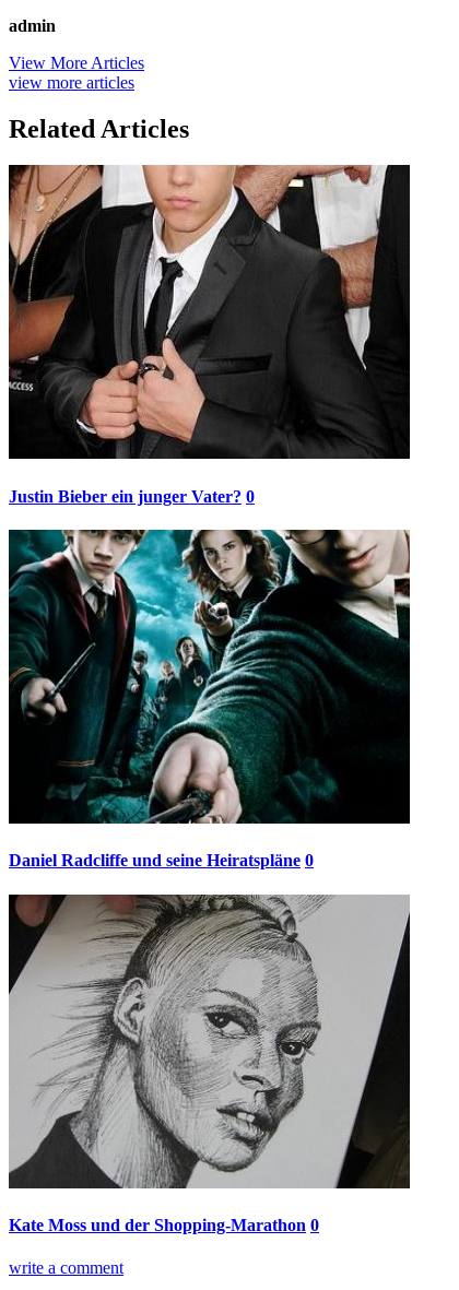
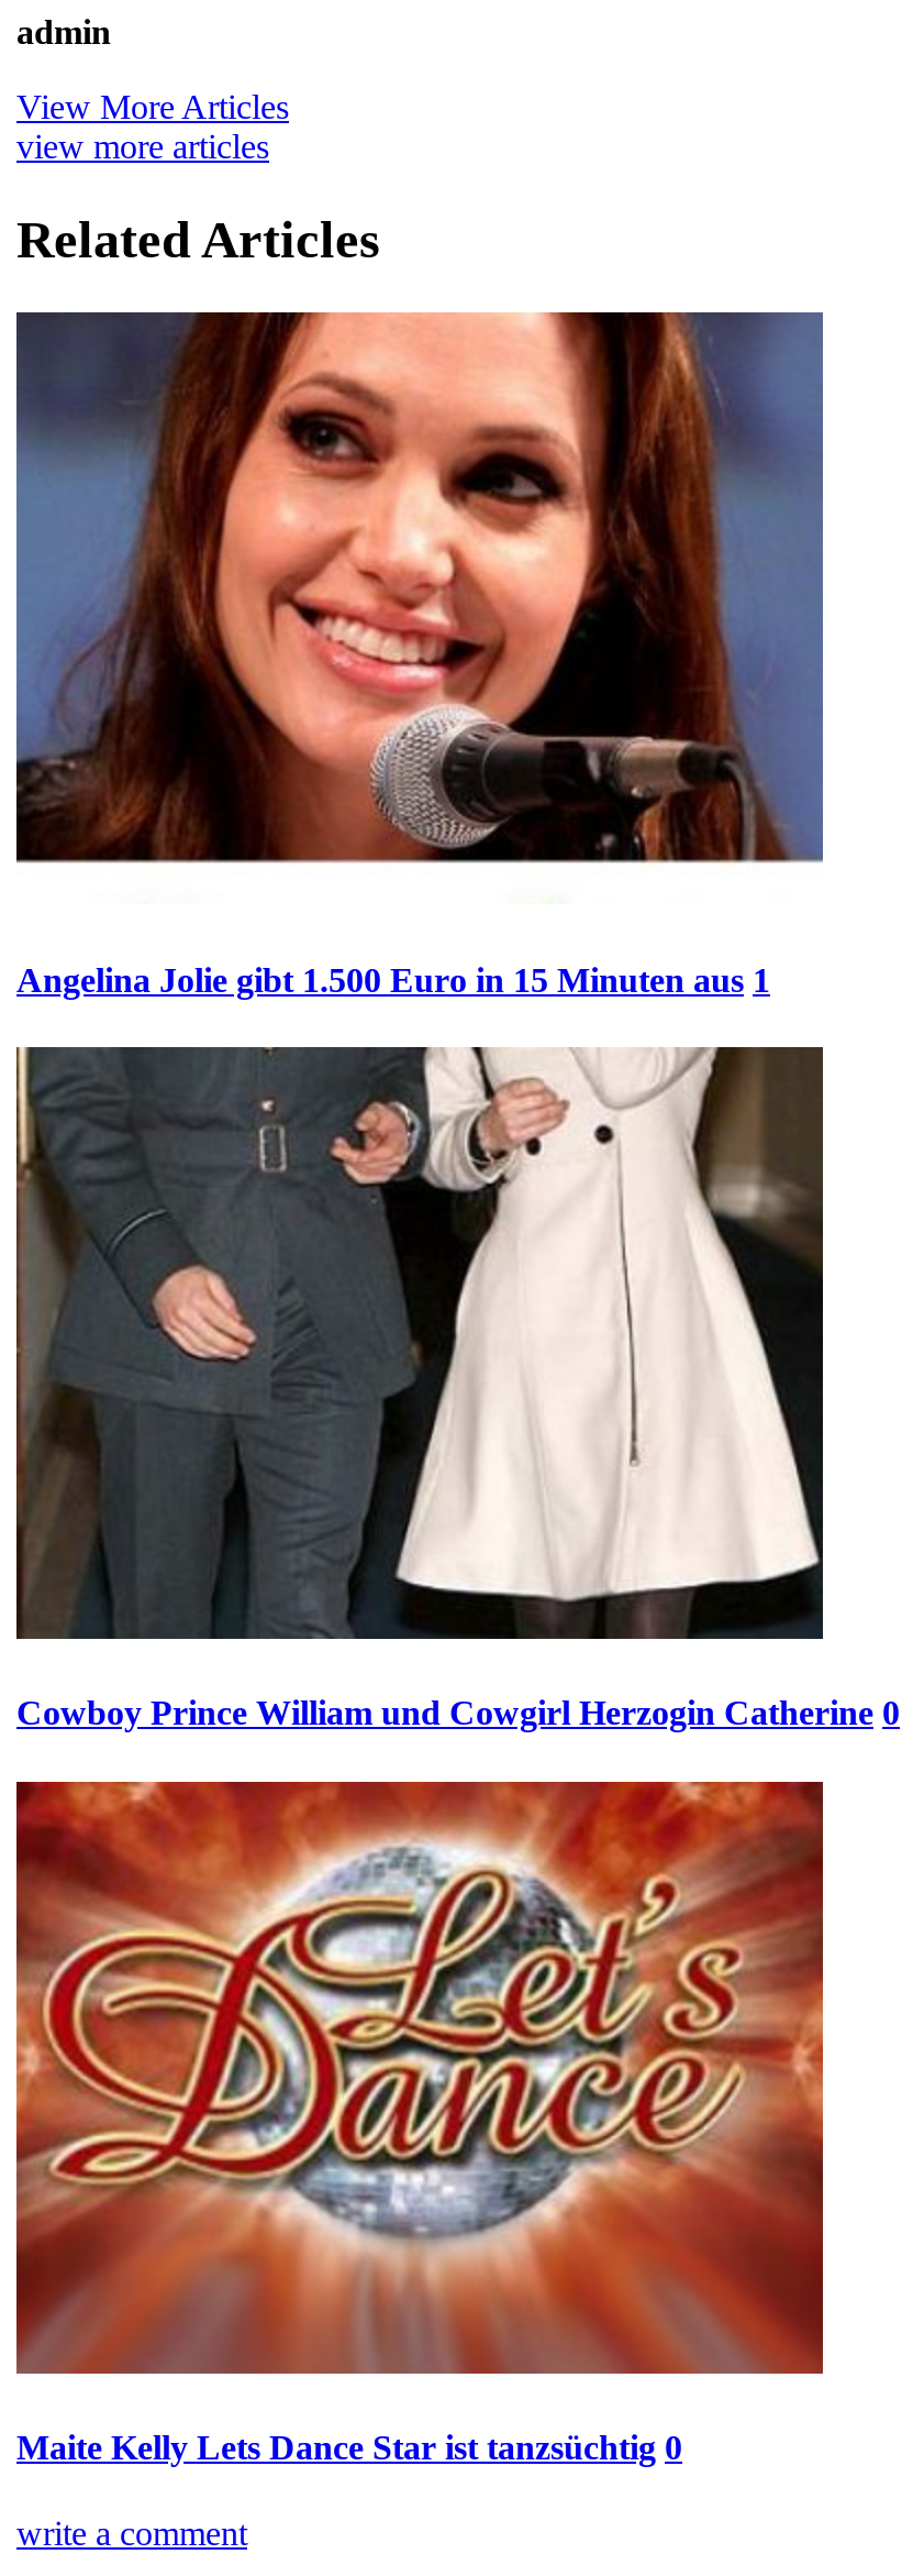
[8,164,411,505] [image] | Justin Bieber ein junger Vater? 0 -> [14,310,825,998] [image] | Angelina Jolie gibt 1.500 Euro in 15 Minuten aus 1
[8,529,410,870] [image] | Daniel Radcliffe und seine Heiratspläne 0 -> [14,1045,900,1732] [image] | Cowboy Prince William und Cowgirl Herzogin Catherine 0
[8,893,411,1234] [image] | Kate Moss und der Shopping-Marathon 0 -> [14,1780,825,2466] [image] | Maite Kelly Lets Dance Star ist tanzsüchtig 0

